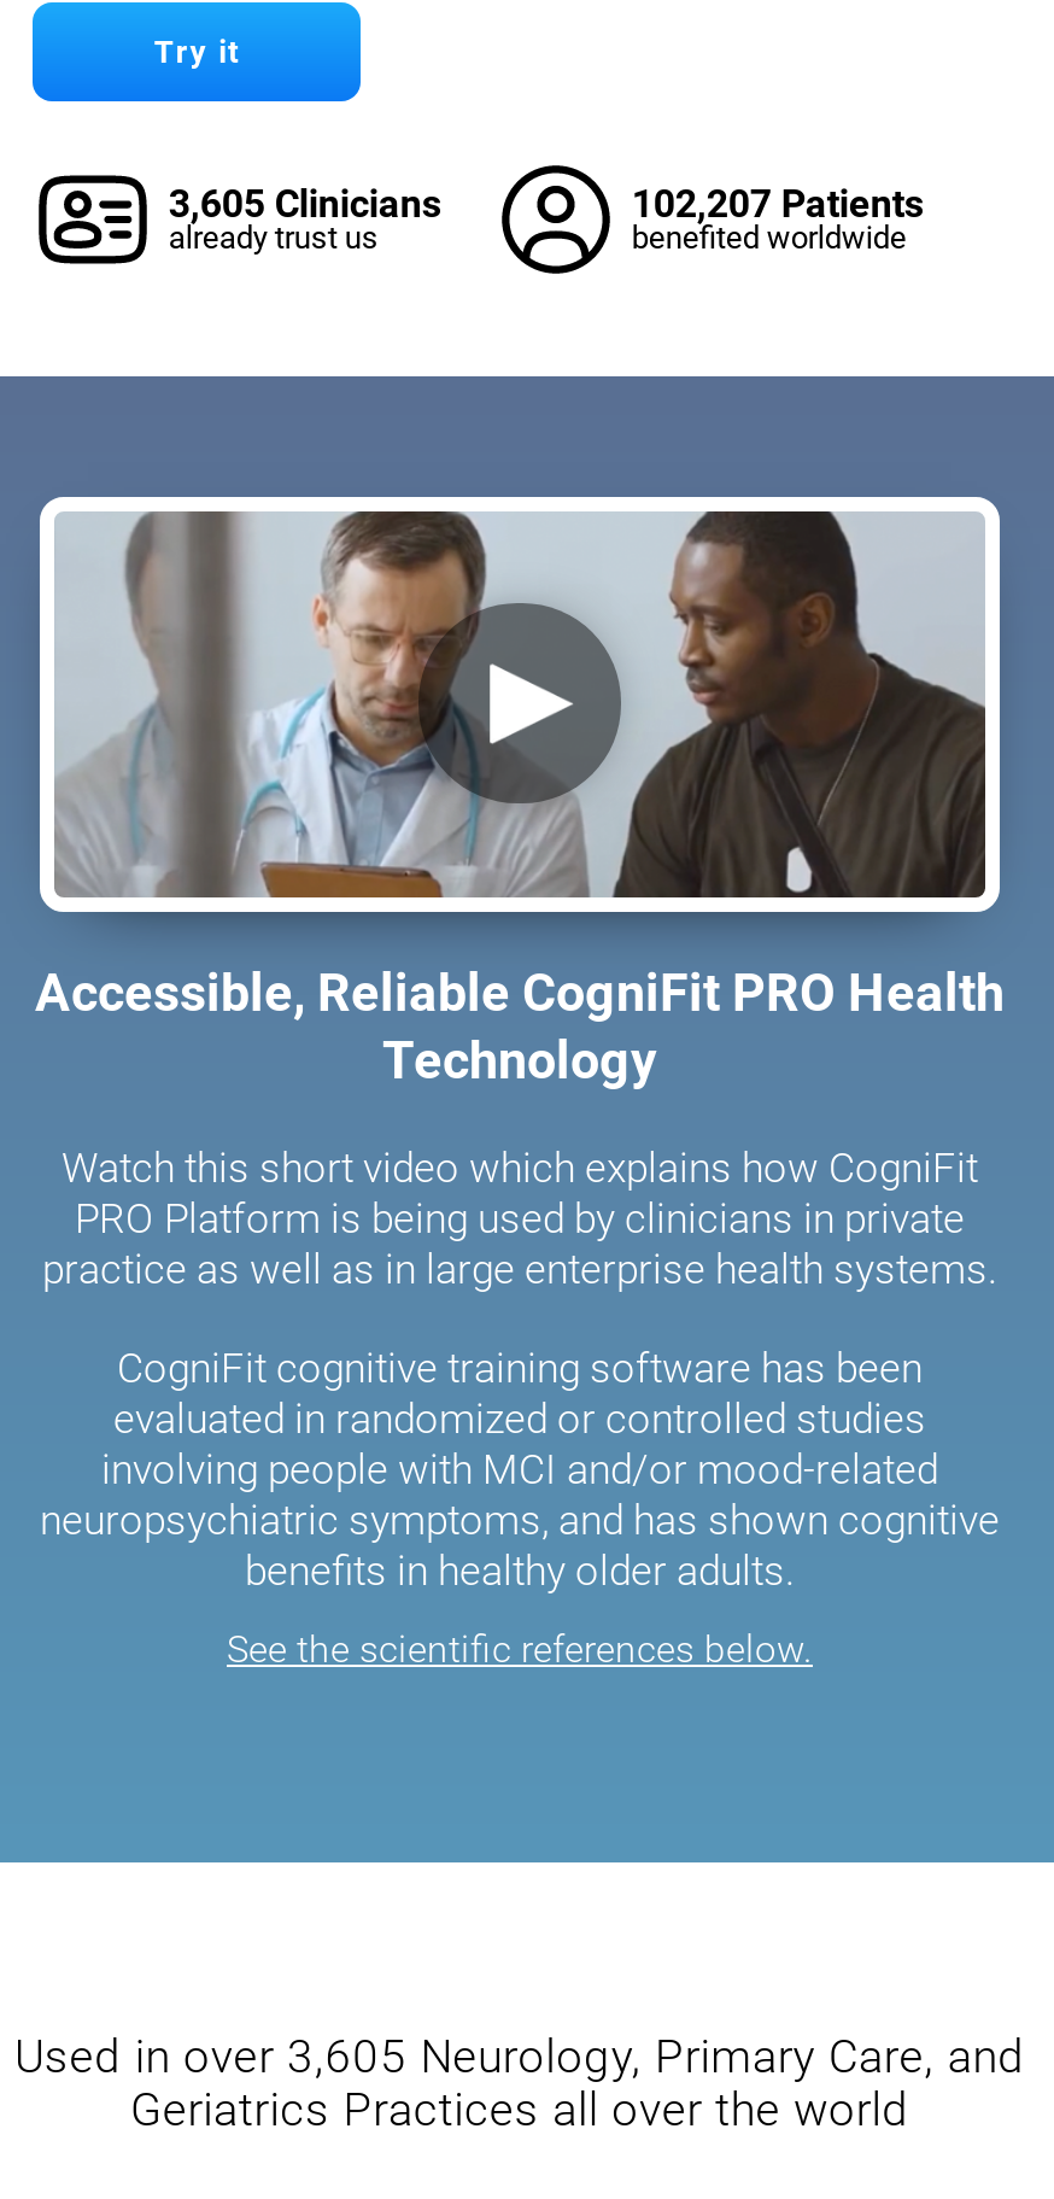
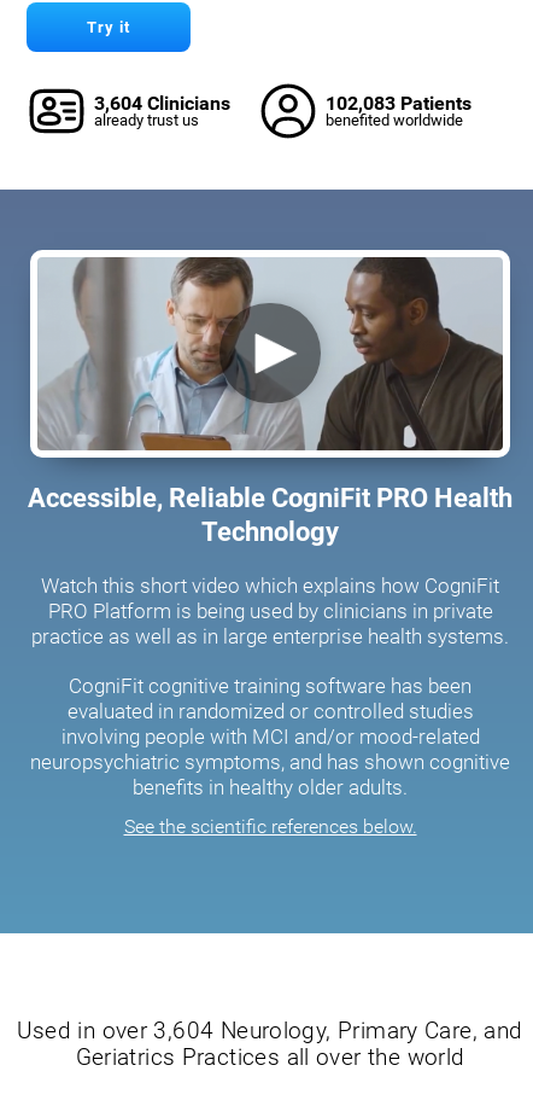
[169,181,441,227] 3,605 Clinicians -> [95,92,231,115] 3,604 Clinicians
[632,181,924,227] 102,207 Patients -> [326,92,472,115] 102,083 Patients
[14,2029,1025,2084] Used in over 3,605 Neurology, Primary Care, and -> [17,1017,523,1044] Used in over 3,604 Neurology, Primary Care, and

